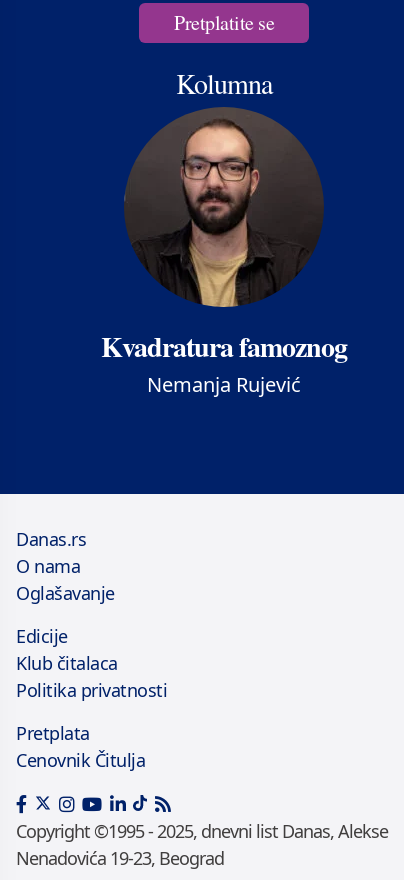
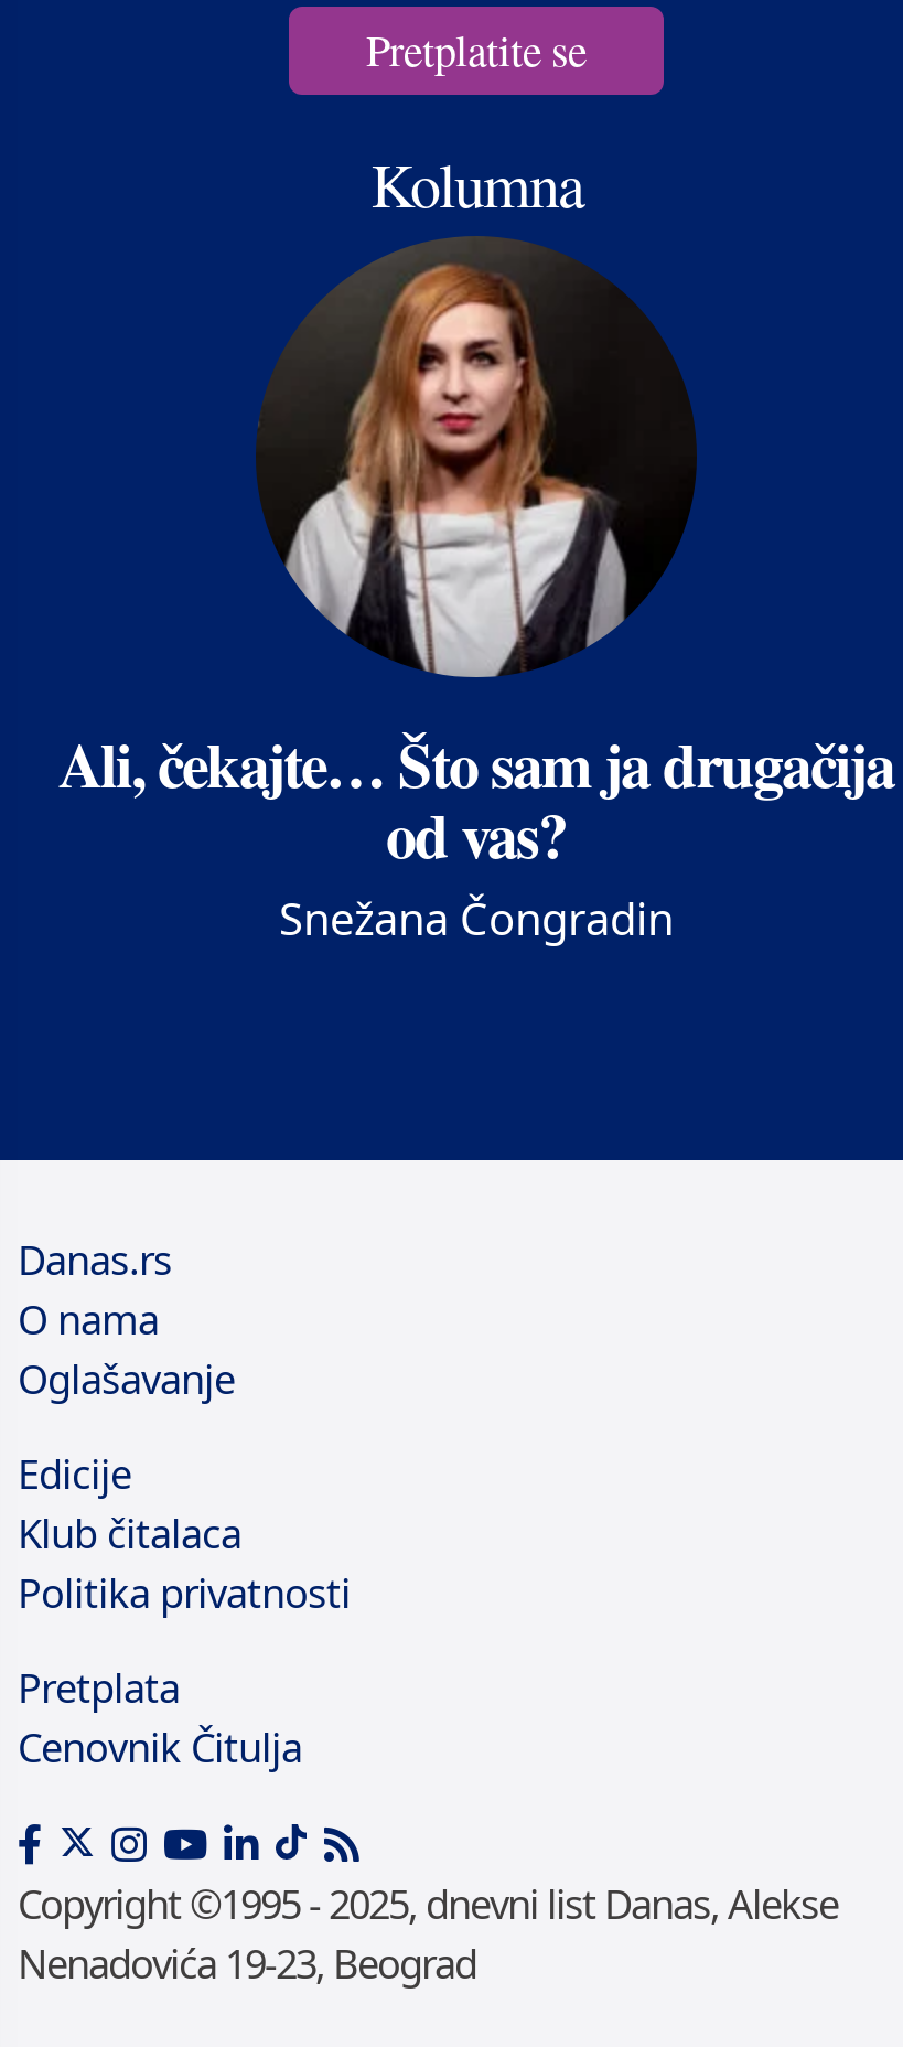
[101,114,347,398] [image] | Kvadratura famoznog | Nemanja Rujević -> [58,253,894,949] [image] | Ali, čekajte… Što sam ja drugačija | od vas? | Snežana Čongradin

